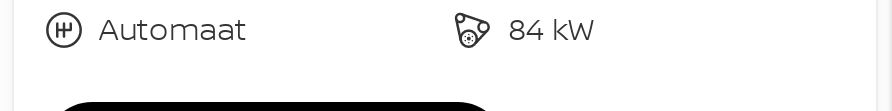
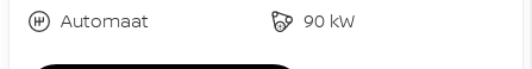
[508,9,594,51] 84 kW -> [303,8,355,33] 90 kW

